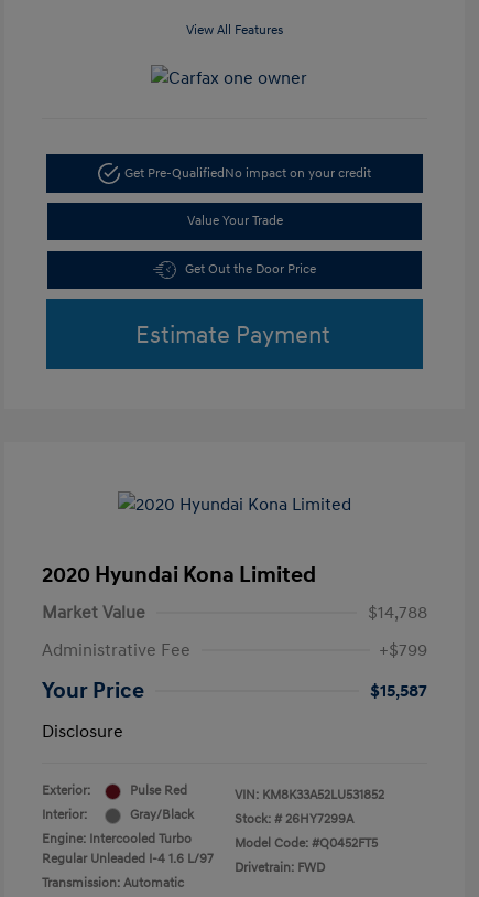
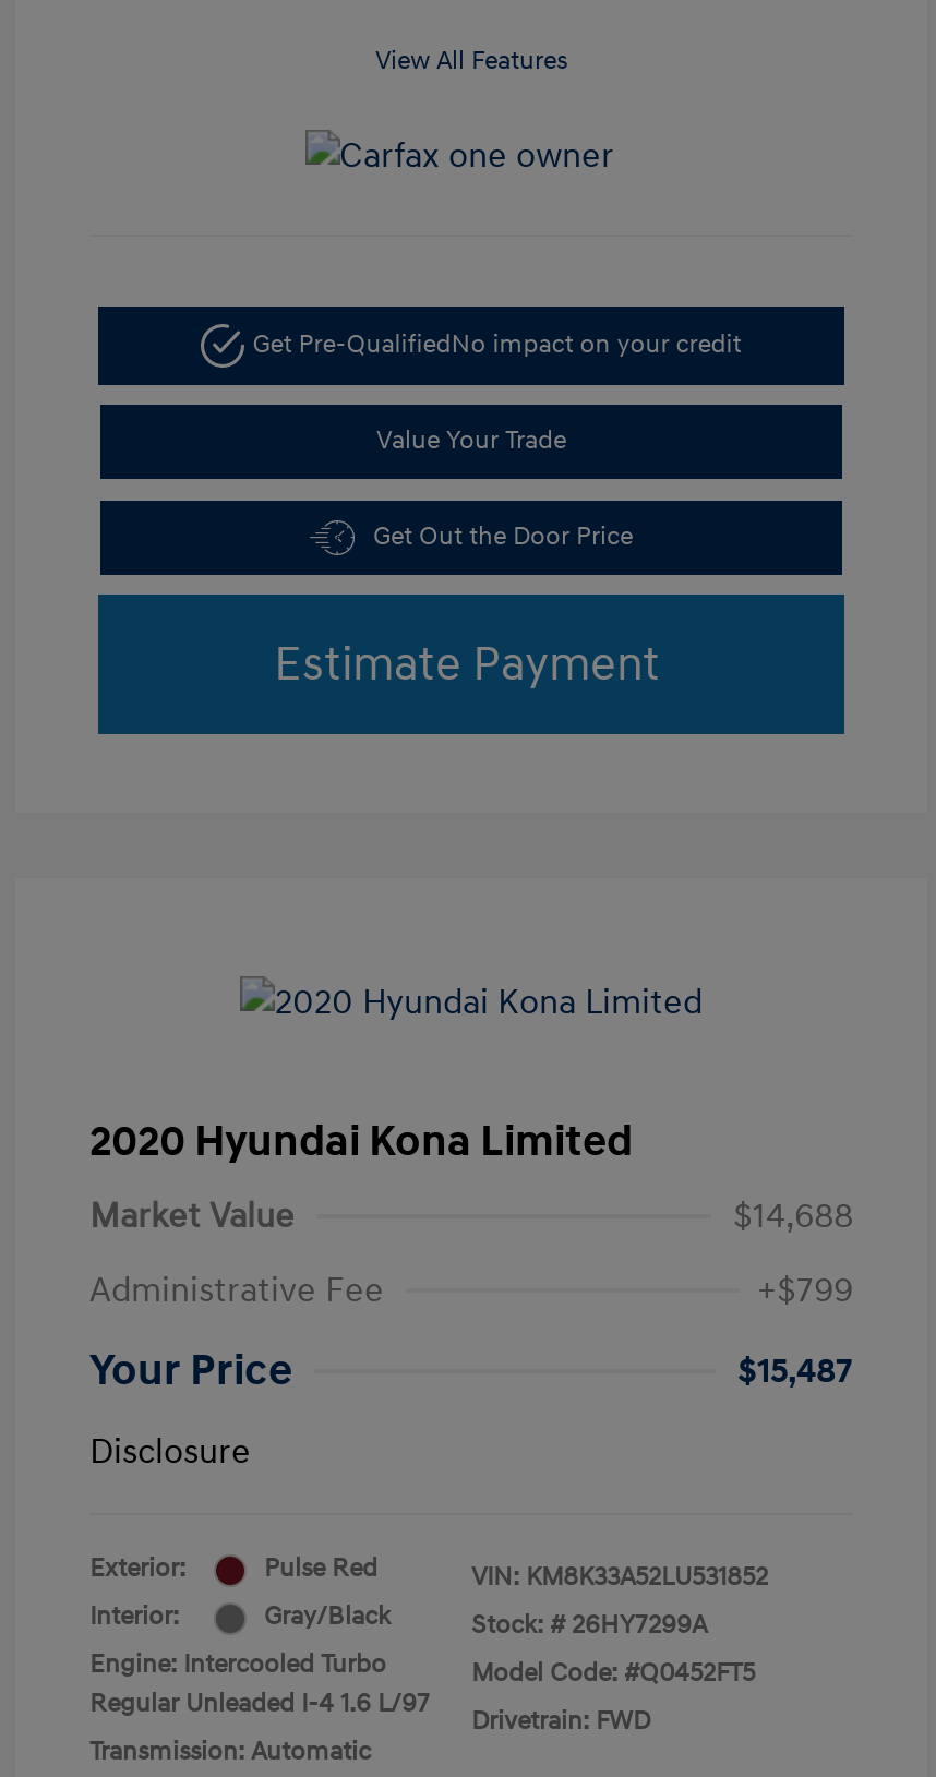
[368,602,427,624] $14,788 -> [733,1194,853,1238] $14,688
[370,680,427,702] $15,587 -> [737,1349,853,1393] $15,487

